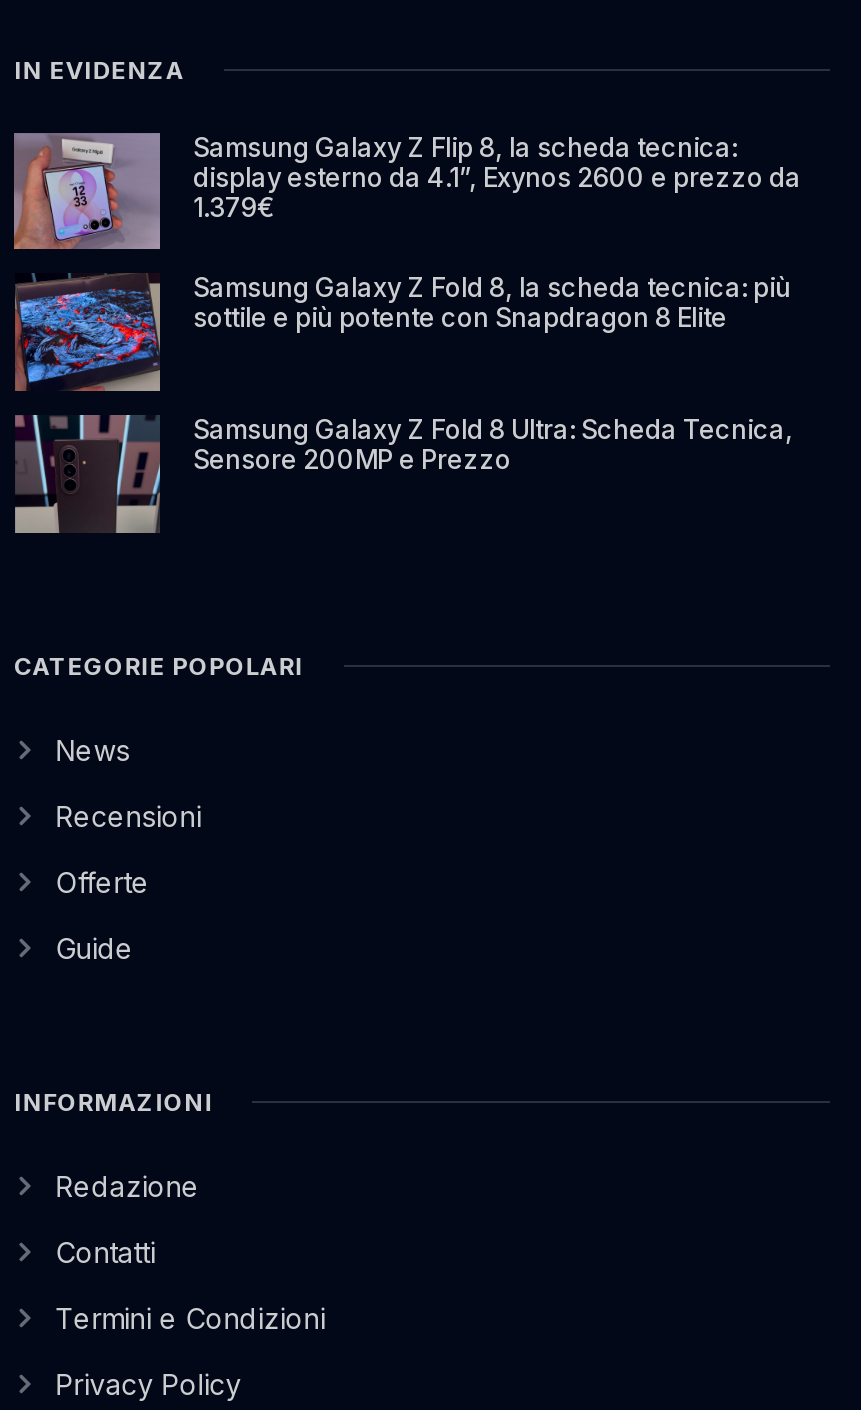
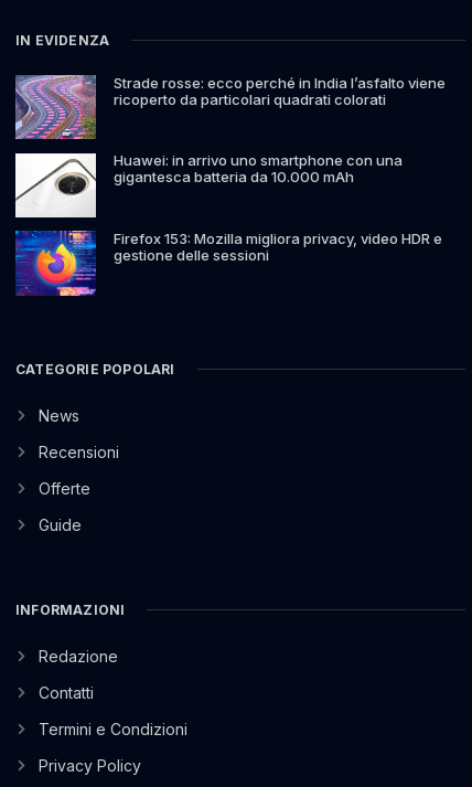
[12,130,801,251] [image] | Samsung Galaxy Z Flip 8, la scheda tecnica: | display esterno da 4.1”, Exynos 2600 e prezzo da | 1.379€ -> [14,74,446,139] [image] | Strade rosse: ecco perché in India l’asfalto viene | ricoperto da particolari quadrati colorati
[14,272,791,393] [image] | Samsung Galaxy Z Fold 8, la scheda tecnica: più | sottile e più potente con Snapdragon 8 Elite -> [14,152,403,219] [image] | Huawei: in arrivo uno smartphone con una | gigantesca batteria da 10.000 mAh
[12,413,793,535] [image] | Samsung Galaxy Z Fold 8 Ultra: Scheda Tecnica, | Sensore 200MP e Prezzo -> [14,230,443,297] [image] | Firefox 153: Mozilla migliora privacy, video HDR e | gestione delle sessioni

